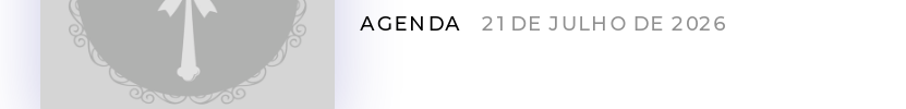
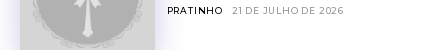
[360,10,462,34] AGENDA -> [167,5,223,16] PRATINHO

